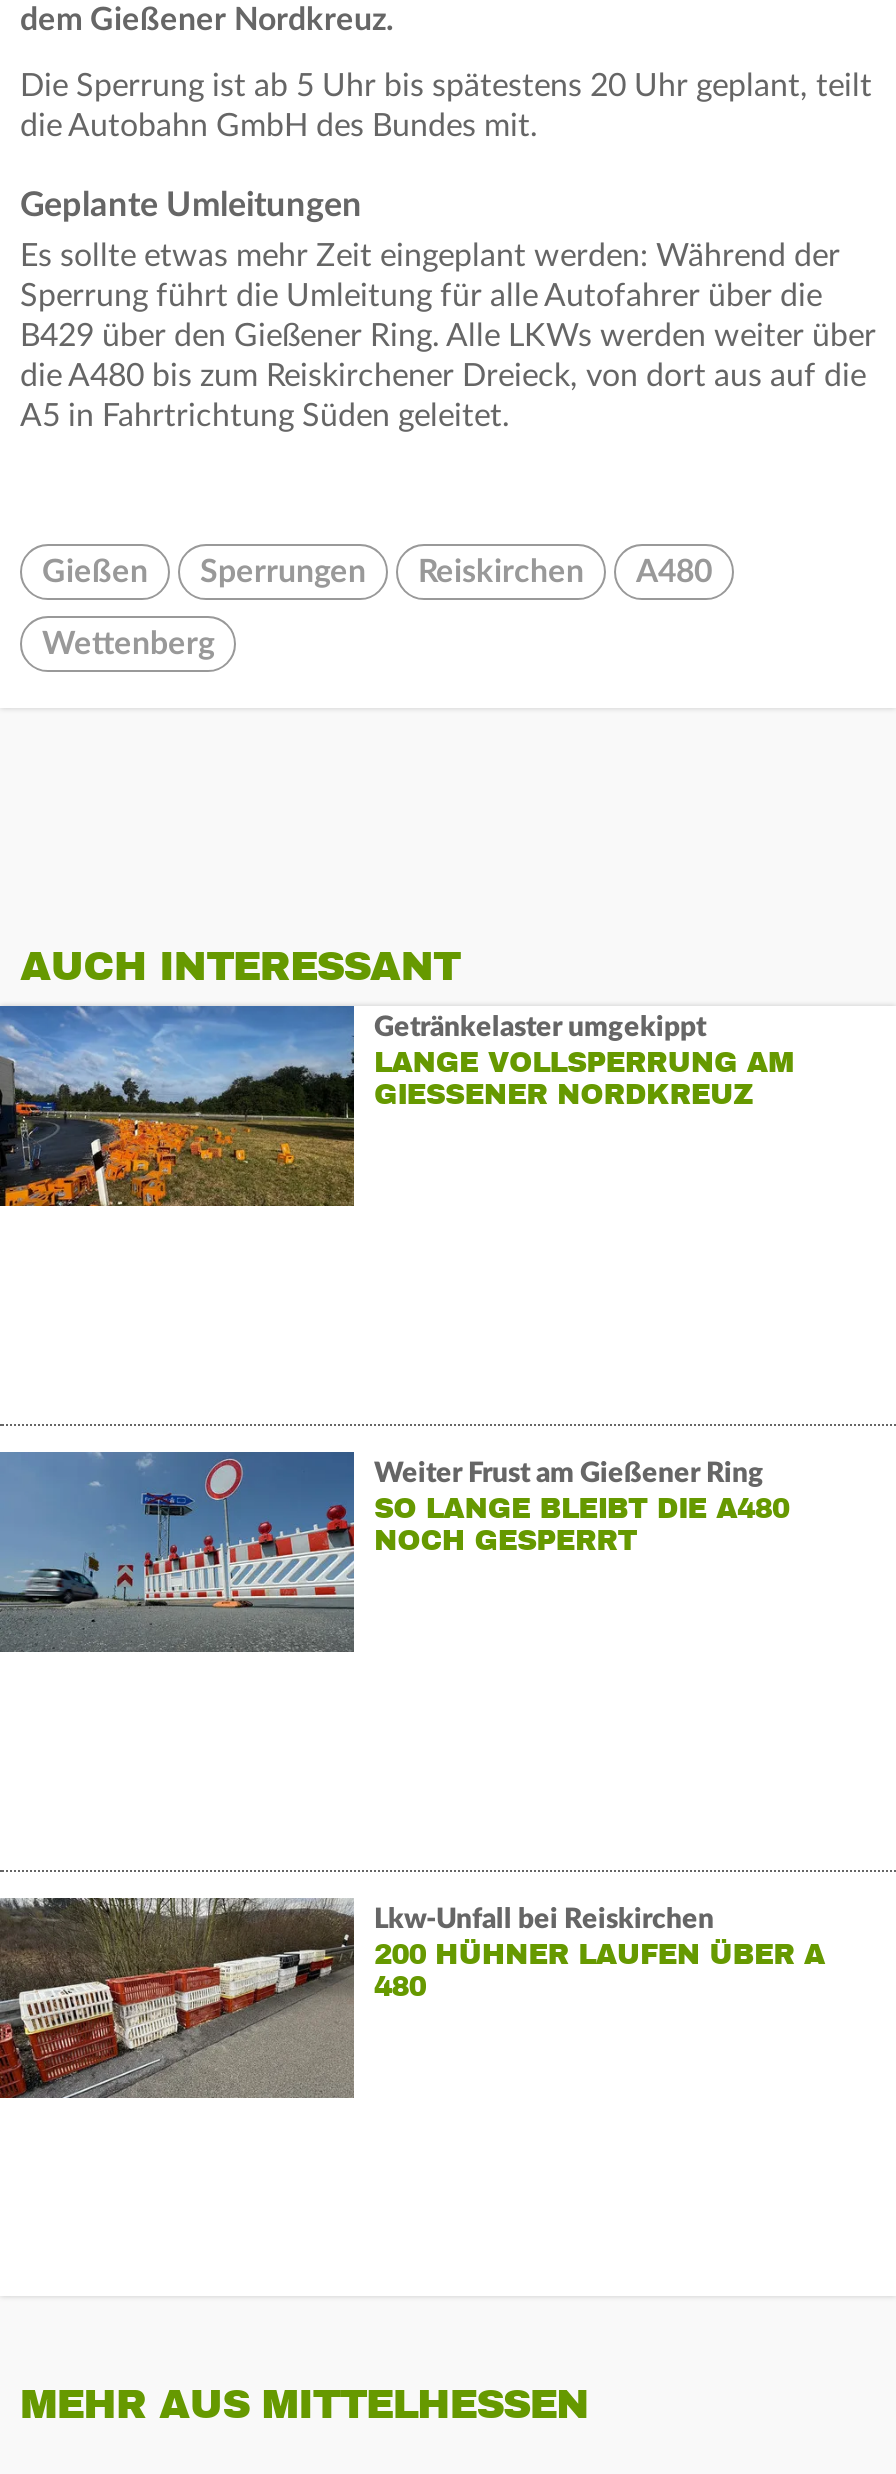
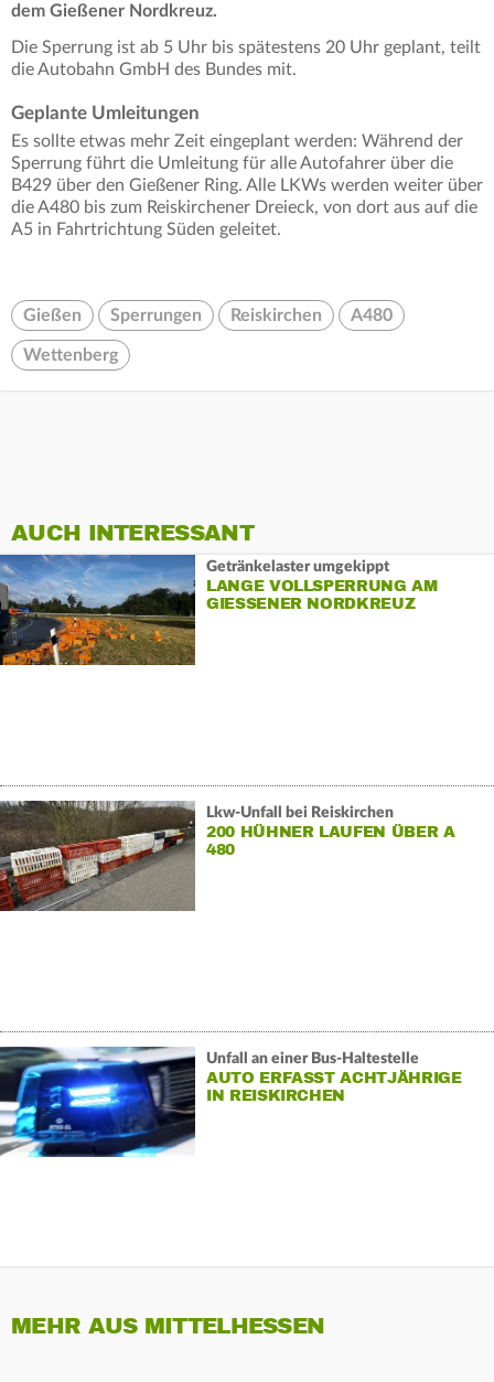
[6,1452,789,1652] [image] | Weiter Frust am Gießener Ring | SO LANGE BLEIBT DIE A480 | NOCH GESPERRT -> none
moved [0,1894,825,2100] -> [0,799,455,912]: [image] | Lkw-Unfall bei Reiskirchen | 200 HÜHNER LAUFEN ÜBER A | 480
none -> [3,1047,462,1158] [image] | Unfall an einer Bus-Haltestelle | AUTO ERFASST ACHTJÄHRIGE | IN REISKIRCHEN

